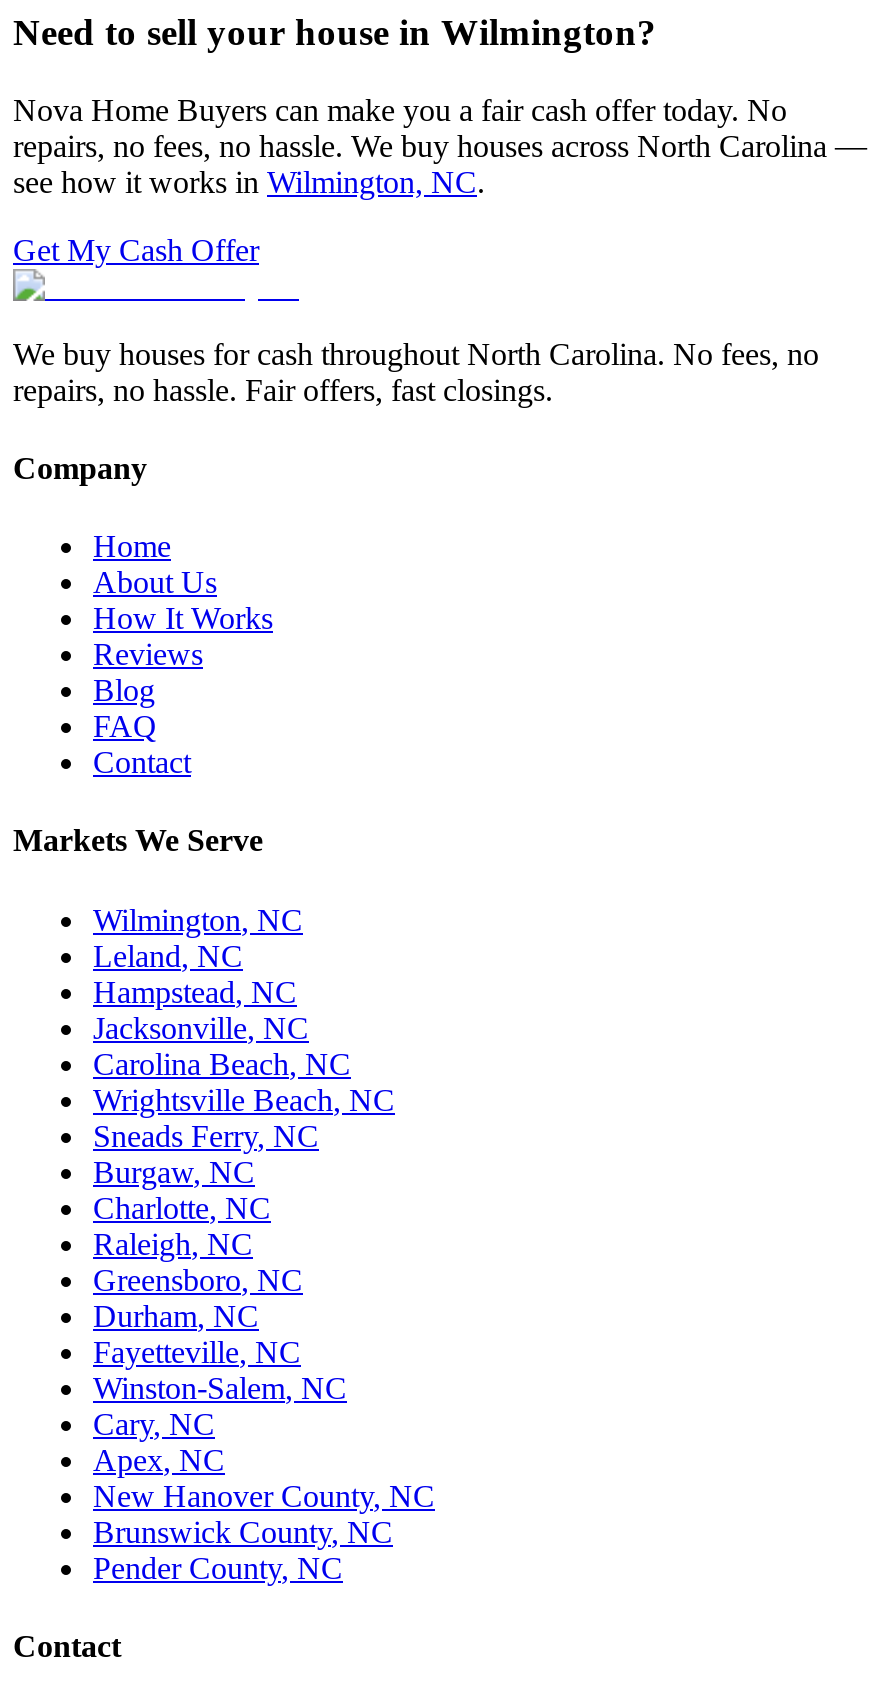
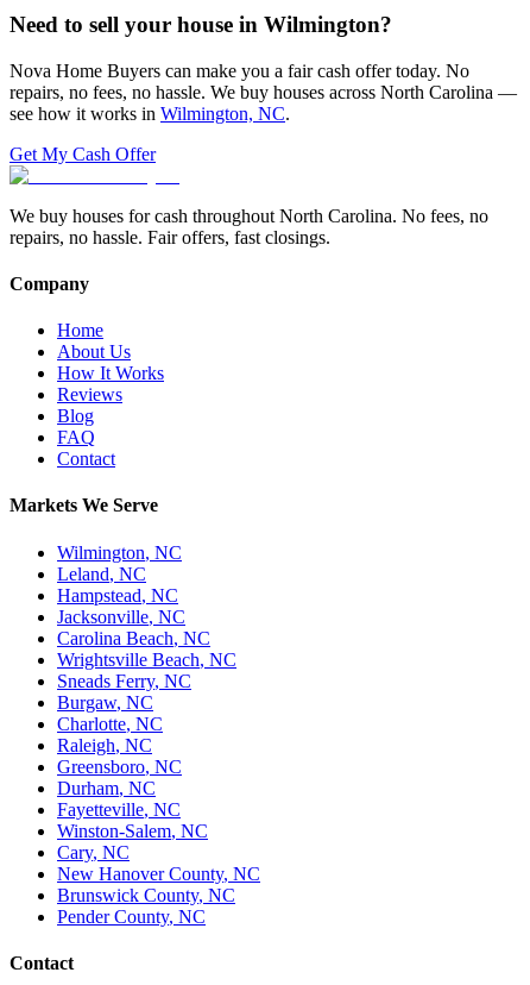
[93,1442,225,1476] Apex, NC -> none

